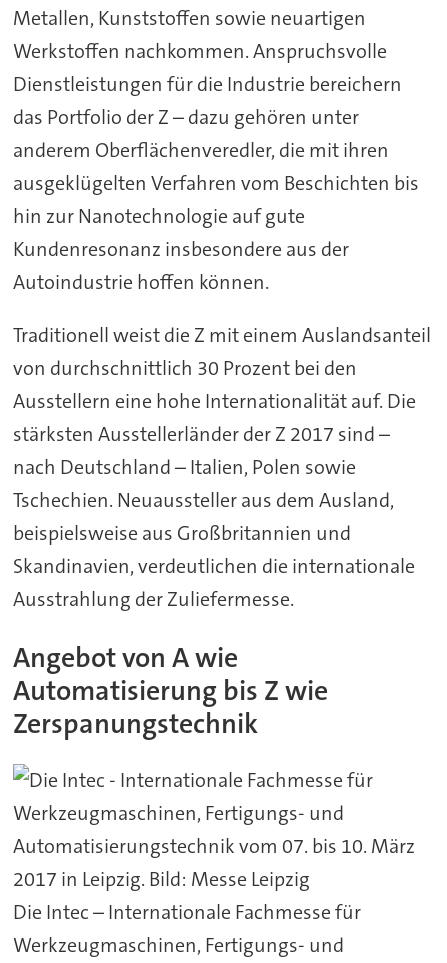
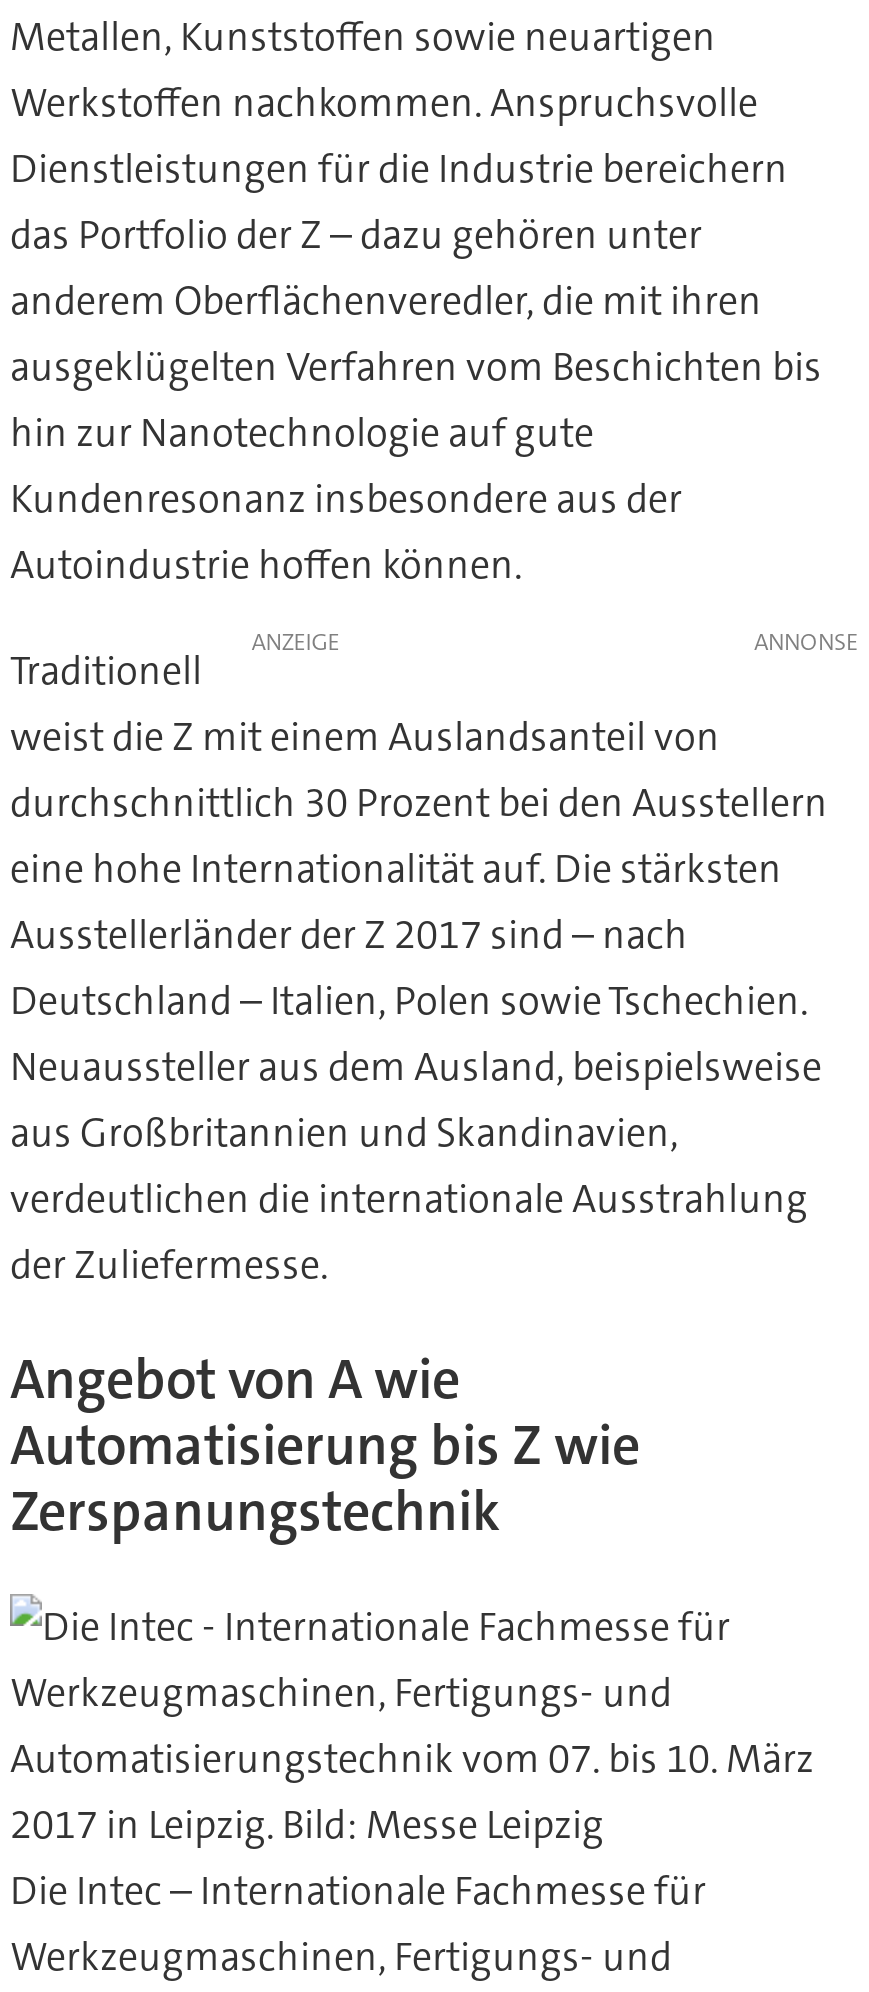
[13,322,431,612] Traditionell weist die Z mit einem Auslandsanteil | von durchschnittlich 30 Prozent bei den | Ausstellern eine hohe Internationalität auf. Die | stärksten Ausstellerländer der Z 2017 sind – | nach Deutschland – Italien, Polen sowie | Tschechien. Neuaussteller aus dem Ausland, | beispielsweise aus Großbritannien und | Skandinavien, verdeutlichen die internationale | Ausstrahlung der Zuliefermesse. -> [10,625,828,1289] ANZEIGE | Traditionell | weist die Z mit einem Auslandsanteil von | durchschnittlich 30 Prozent bei den Ausstellern | eine hohe Internationalität auf. Die stärksten | Ausstellerländer der Z 2017 sind – nach | Deutschland – Italien, Polen sowie Tschechien. | Neuaussteller aus dem Ausland, beispielsweise | aus Großbritannien und Skandinavien, | verdeutlichen die internationale Ausstrahlung | der Zuliefermesse.

